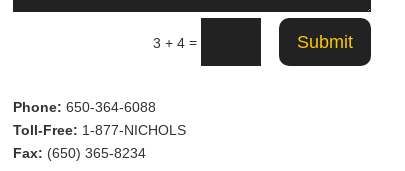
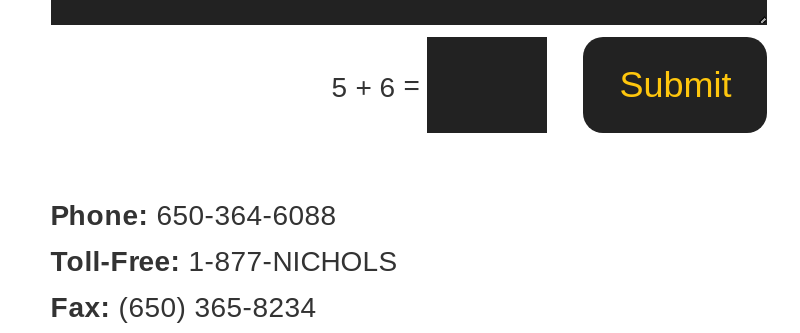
[153,34,201,51] 3 + 4 = -> [331,69,427,102] 5 + 6 =

